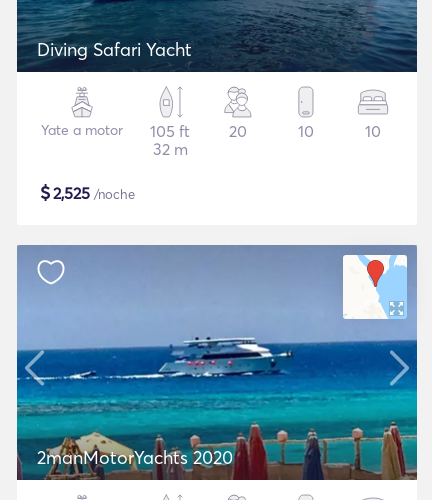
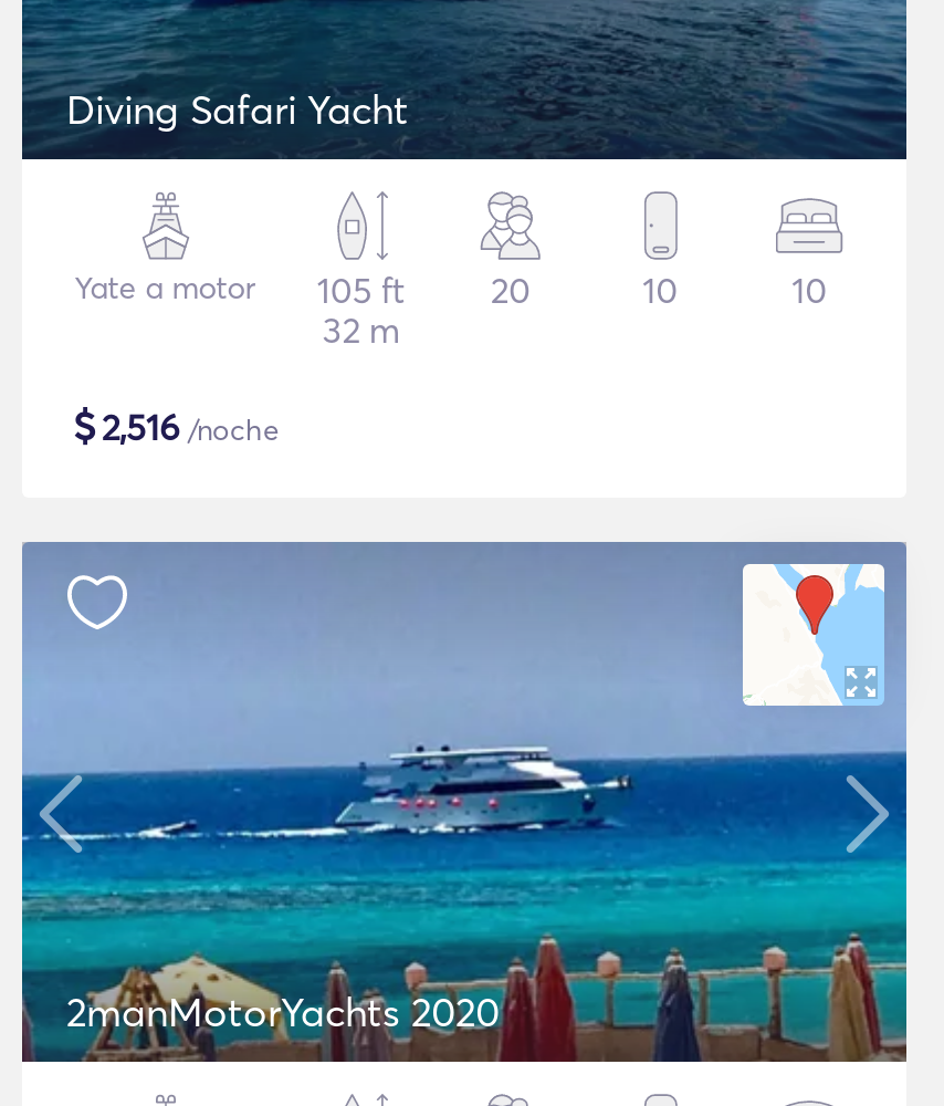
[40,181,135,204] $2,525 /noche -> [73,400,279,451] $2,516 /noche

